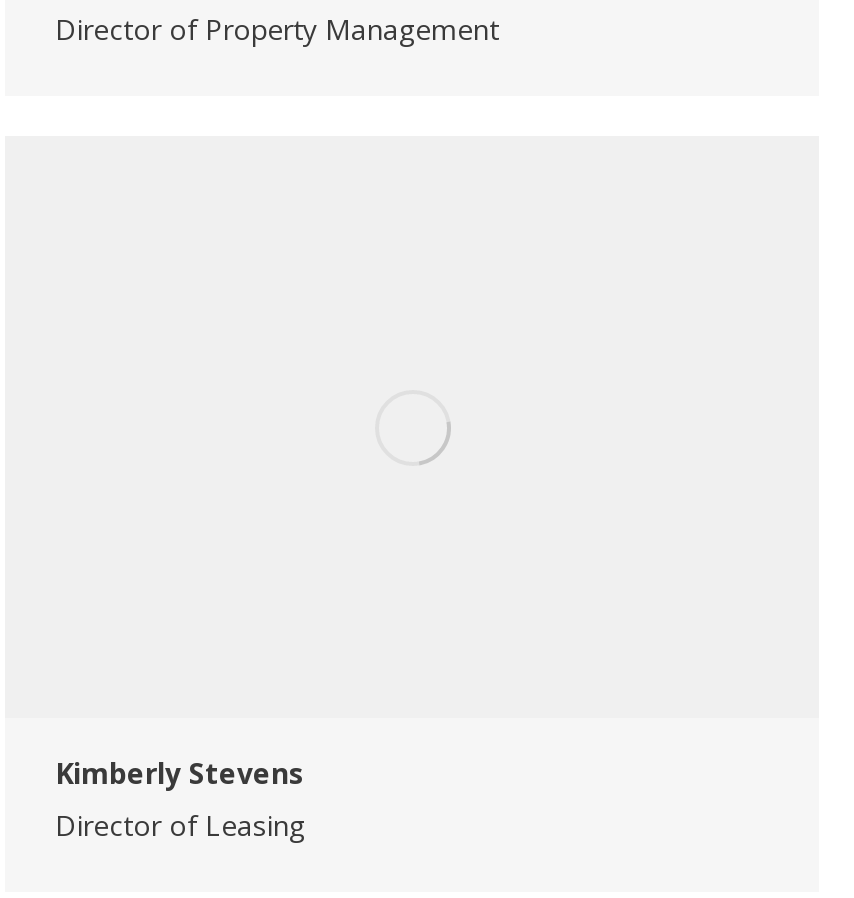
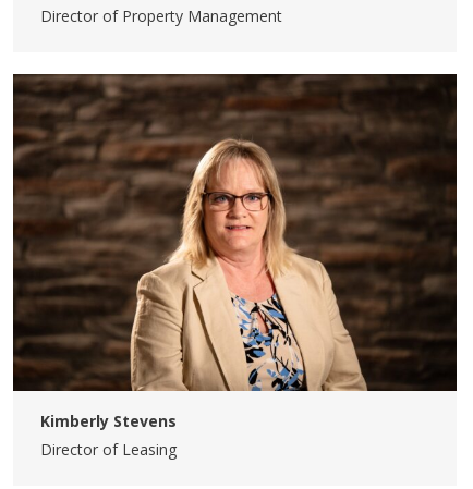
none -> [12,73,458,392] [image]

